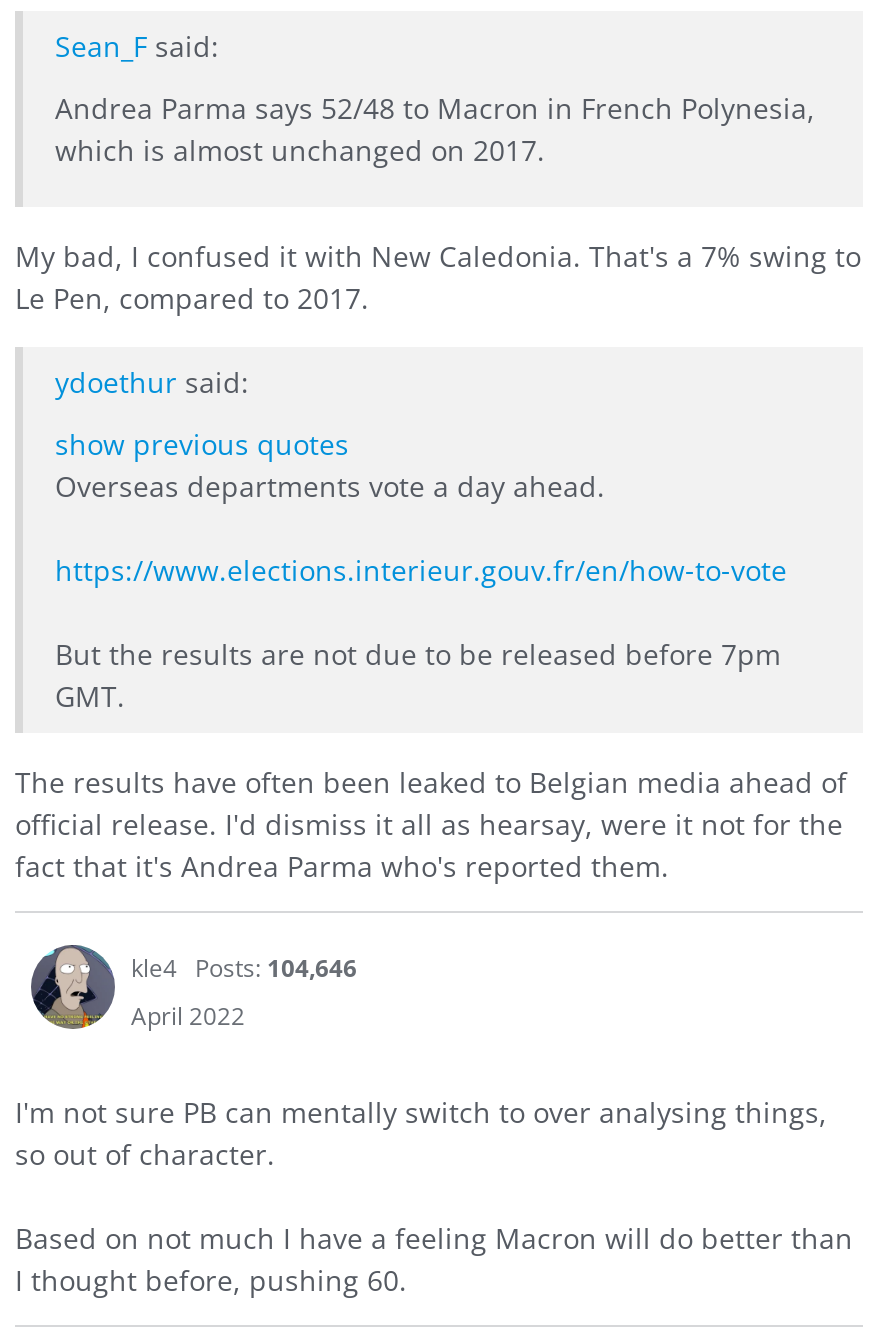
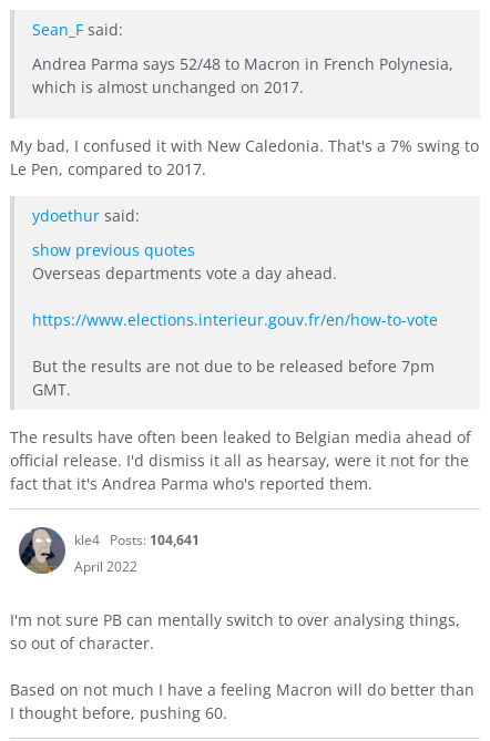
[131,950,357,984] kle4 Posts: 104,646 -> [74,530,200,549] kle4 Posts: 104,641

